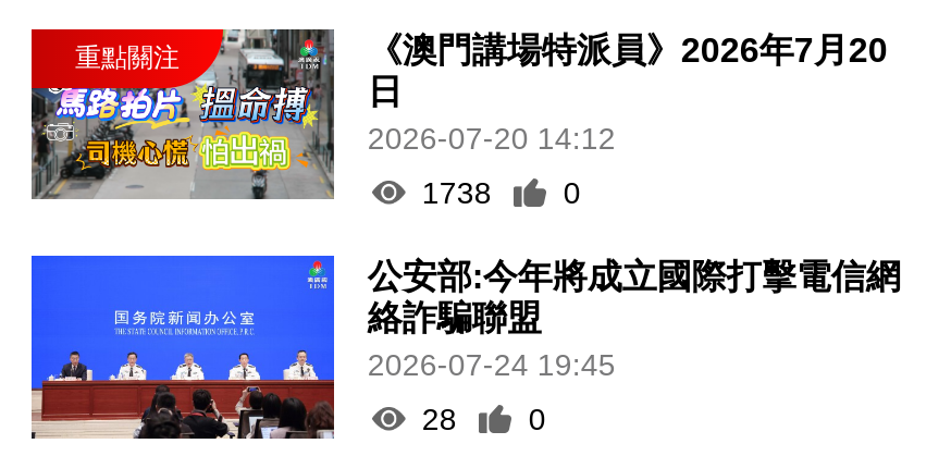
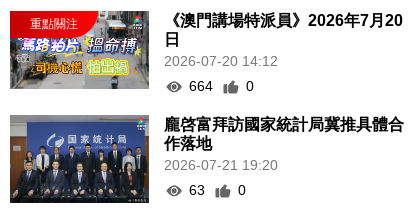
[422,175,491,209] 1738 -> [189,78,213,94] 664
[29,252,901,446] [image] | 公安部:今年將成立國際打擊電信網 | 絡詐騙聯盟 | 2026-07-24 19:45 -> [9,114,404,204] [image] | 龐啓富拜訪國家統計局冀推具體合 | 作落地 | 2026-07-21 19:20
[422,401,457,436] 28 -> [189,182,205,198] 63

